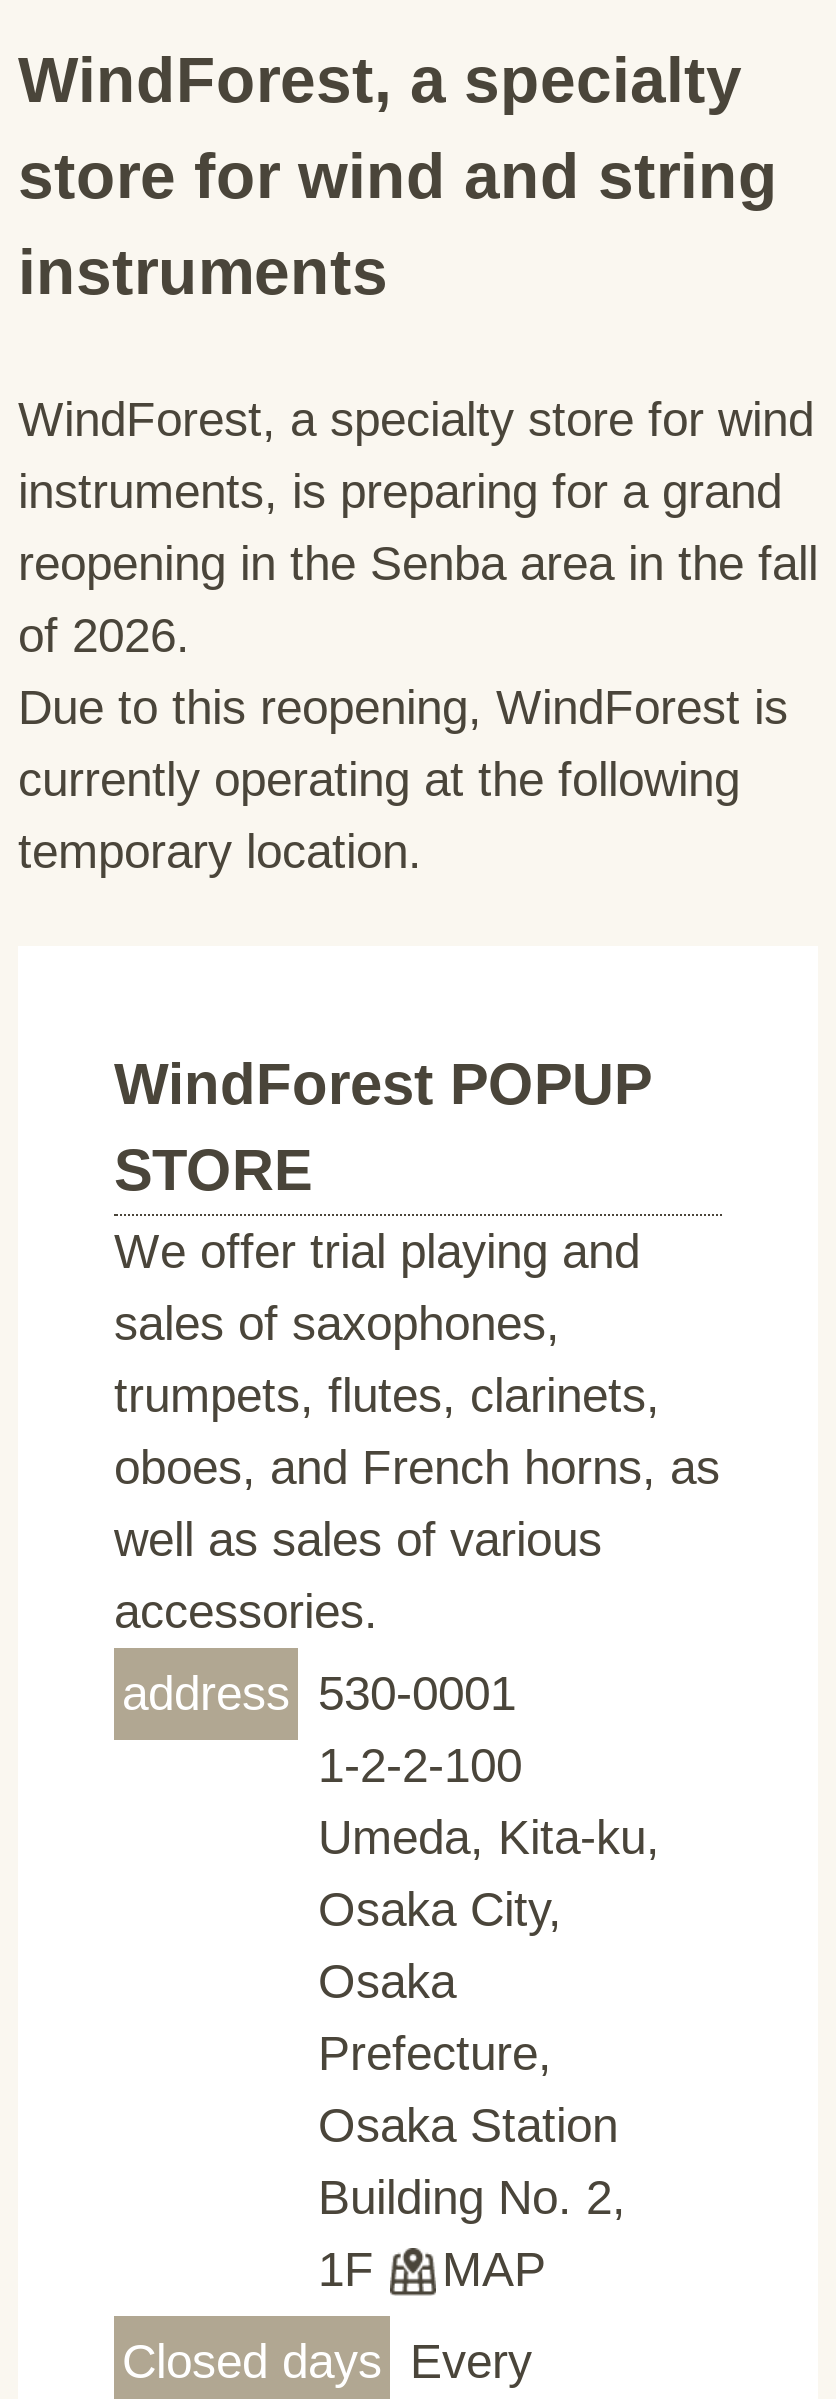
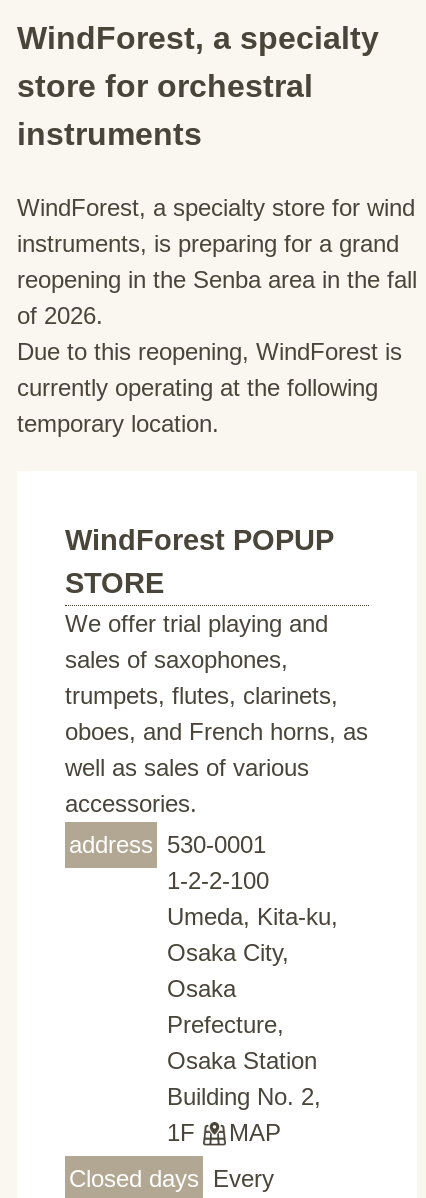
[18,139,778,211] store for wind and string -> [17,68,313,104] store for orchestral

